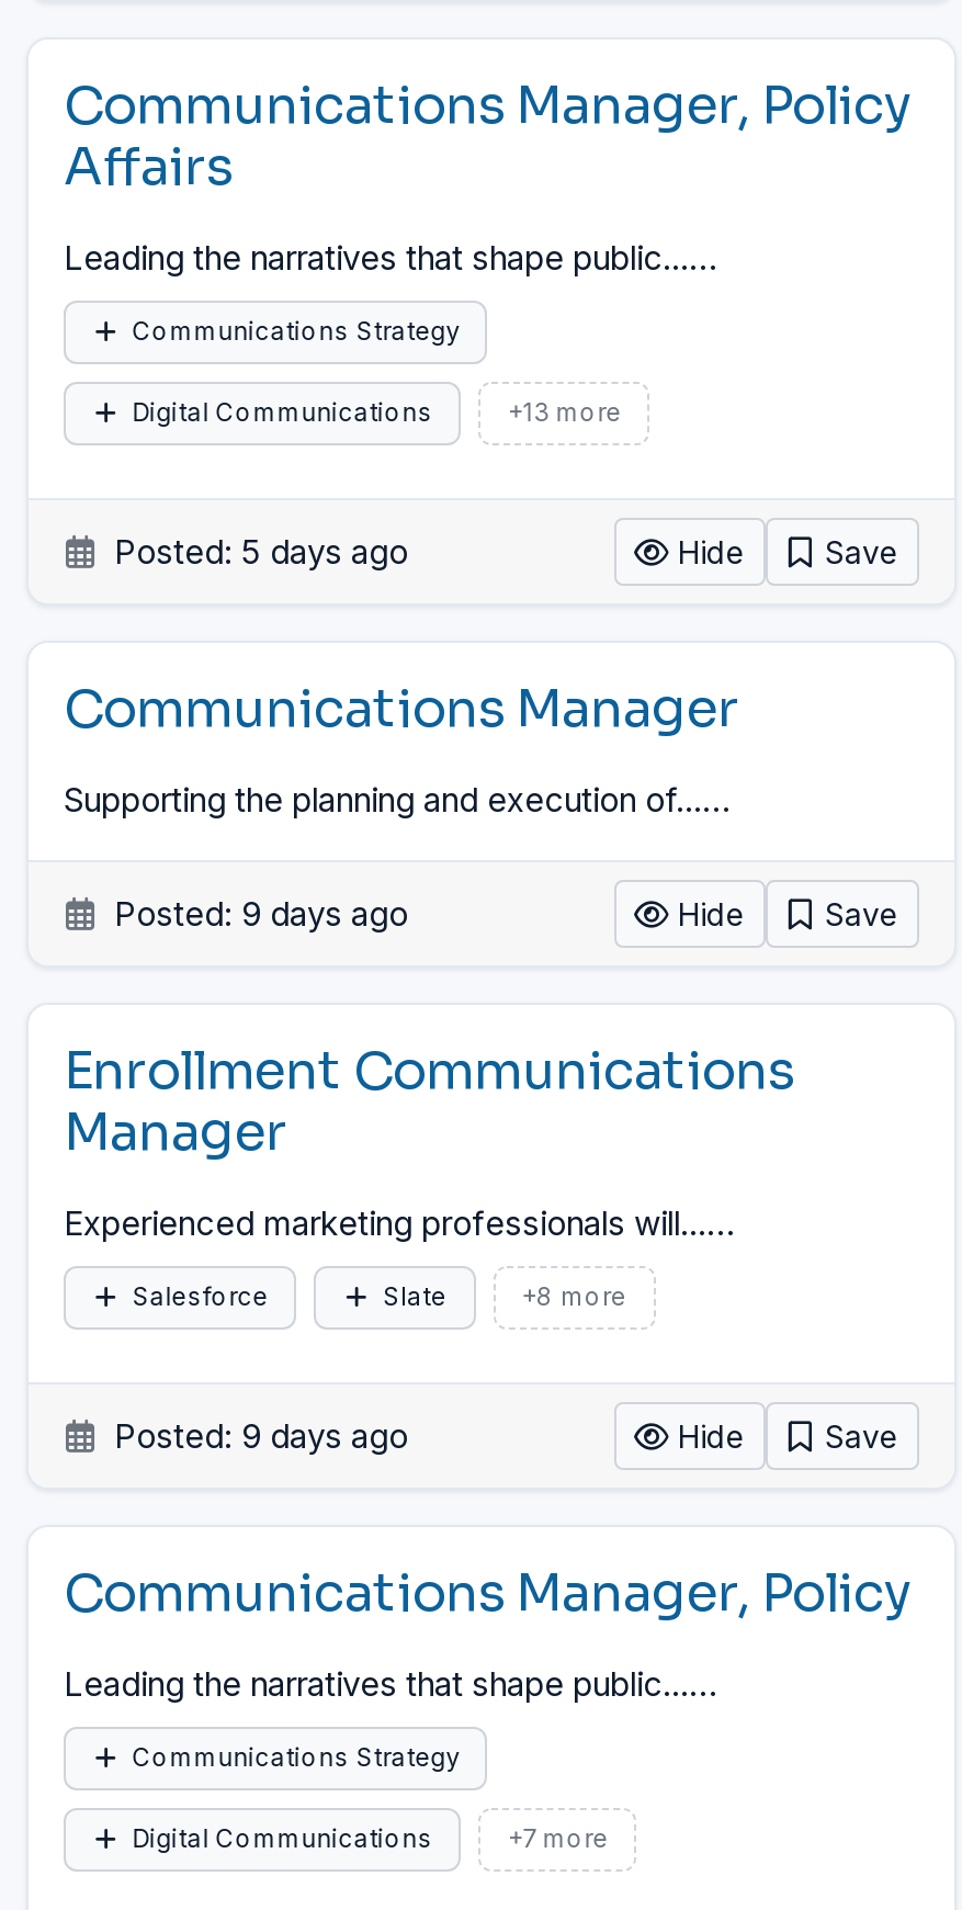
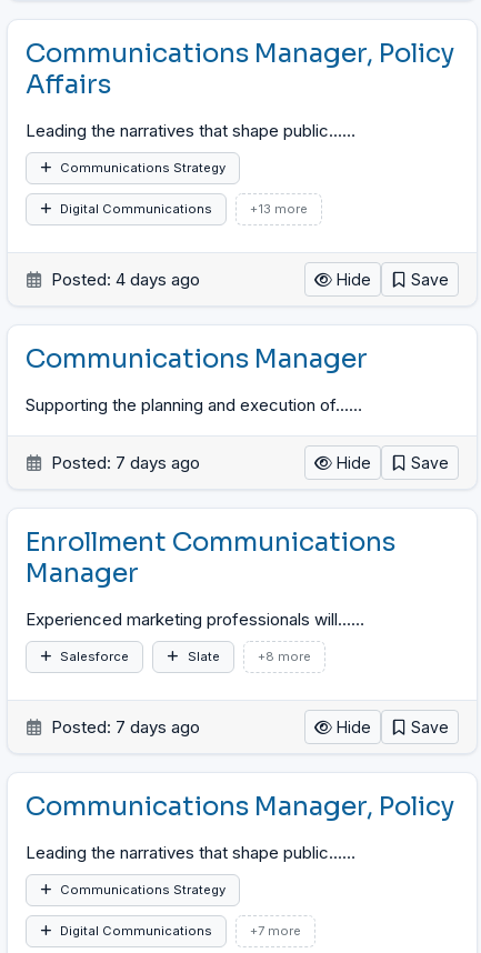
[105,531,408,573] Posted: 5 days ago -> [47,269,200,290] Posted: 4 days ago
[105,893,408,935] Posted: 9 days ago -> [47,452,200,473] Posted: 7 days ago
[105,1415,408,1457] Posted: 9 days ago -> [47,716,200,738] Posted: 7 days ago

